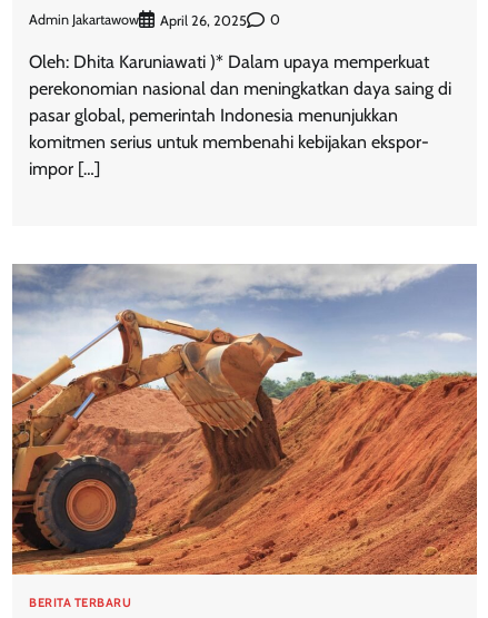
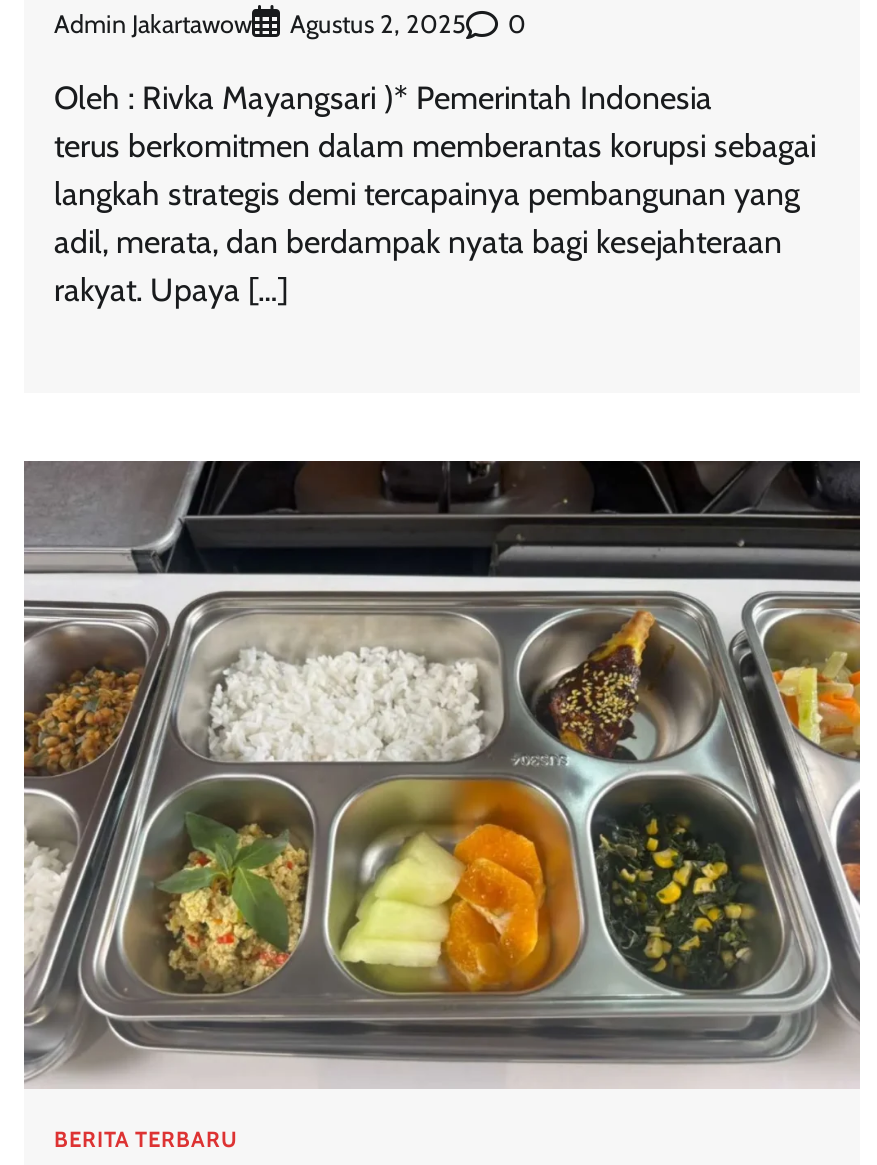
[160,12,247,29] April 26, 2025 -> [290,10,466,40] Agustus 2, 2025
[29,51,451,179] Oleh: Dhita Karuniawati )* Dalam upaya memperkuat | perekonomian nasional dan meningkatkan daya saing di | pasar global, pemerintah Indonesia menunjukkan | komitmen serius untuk membenahi kebijakan ekspor- | impor […] -> [54,80,816,310] Oleh : Rivka Mayangsari )* Pemerintah Indonesia | terus berkomitmen dalam memberantas korupsi sebagai | langkah strategis demi tercapainya pembangunan yang | adil, merata, dan berdampak nyata bagi kesejahteraan | rakyat. Upaya […]
[11,263,478,576] [image] -> [22,458,862,1088] [image]

